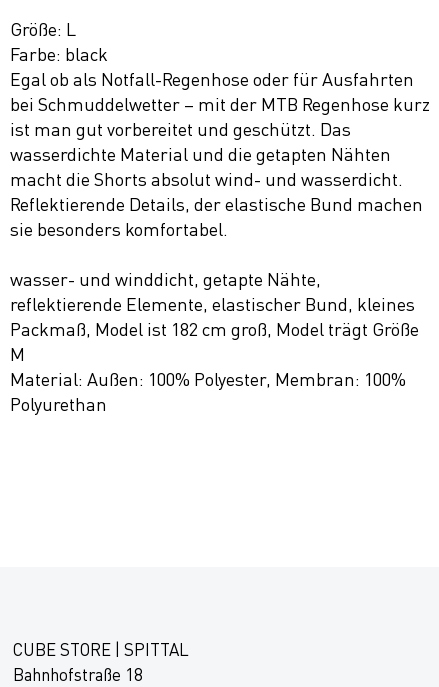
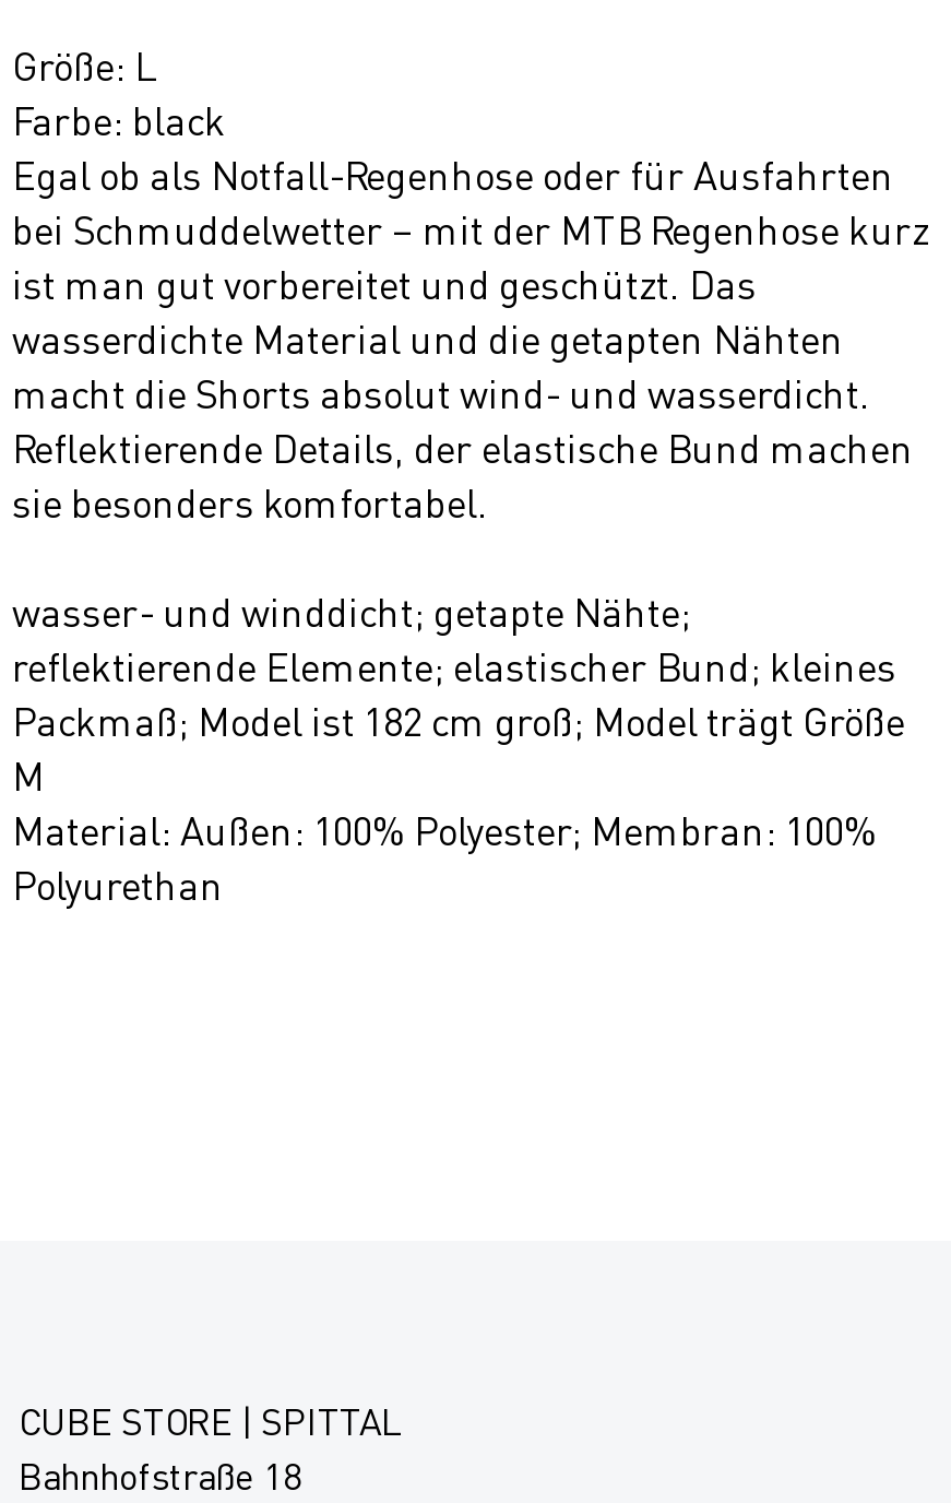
[10,268,321,290] wasser- und winddicht, getapte Nähte, -> [12,588,691,636] wasser- und winddicht; getapte Nähte;
[10,293,415,315] reflektierende Elemente, elastischer Bund, kleines -> [12,643,896,691] reflektierende Elemente; elastischer Bund; kleines
[10,318,419,340] Packmaß, Model ist 182 cm groß, Model trägt Größe -> [12,698,905,746] Packmaß; Model ist 182 cm groß; Model trägt Größe
[10,368,406,390] Material: Außen: 100% Polyester, Membran: 100% -> [12,807,877,855] Material: Außen: 100% Polyester; Membran: 100%

